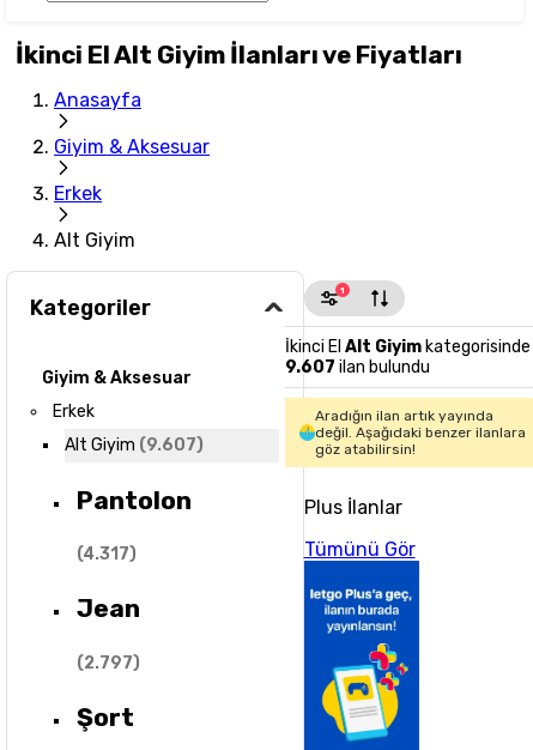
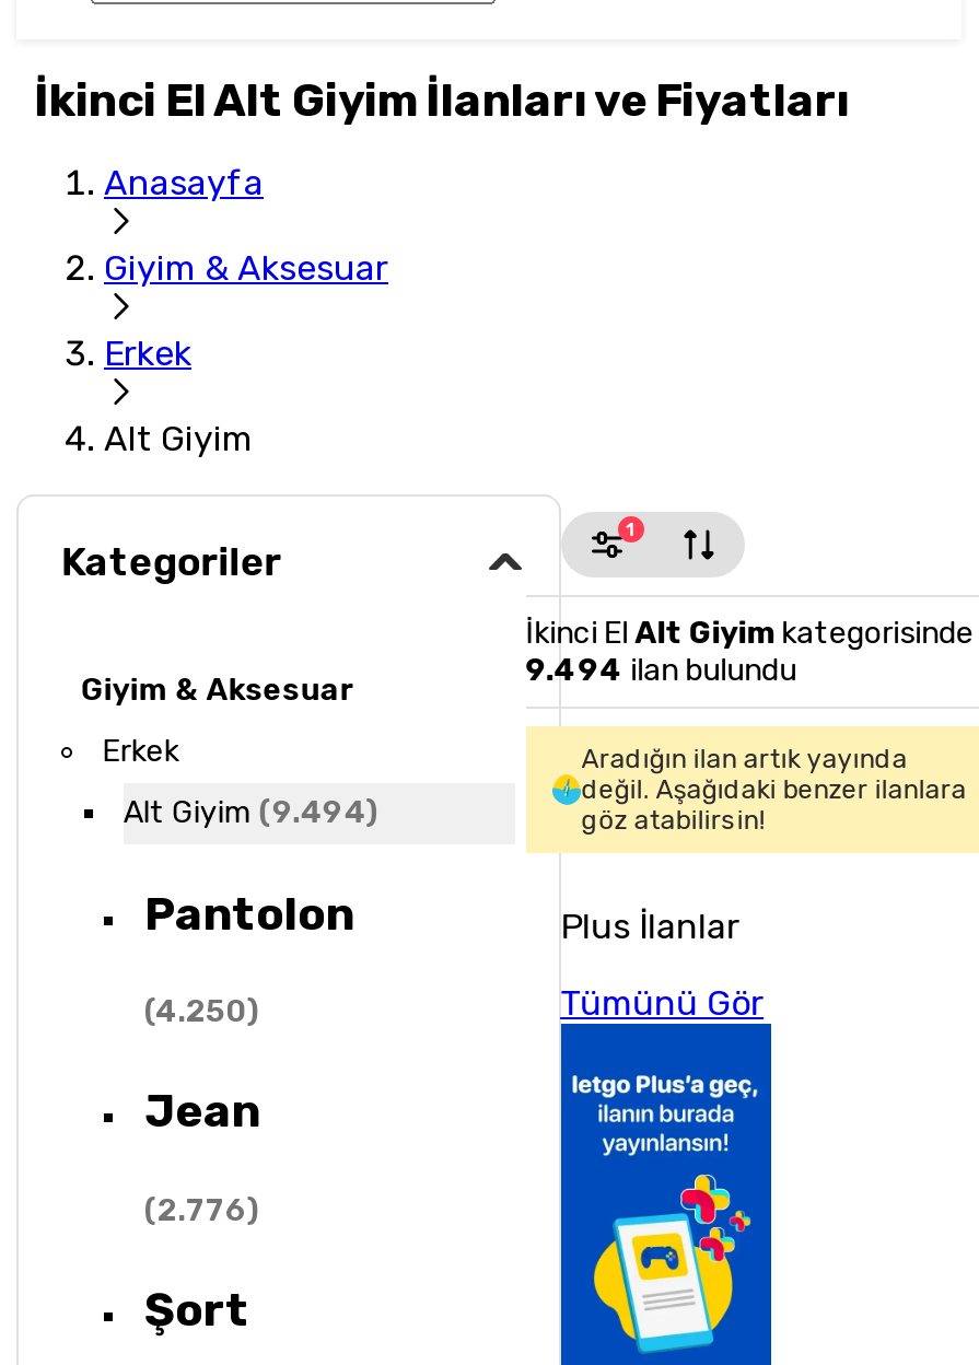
[285,357,430,377] 9.607 ilan bulundu -> [525,652,797,689] 9.494 ilan bulundu
[65,435,203,456] Alt Giyim (9.607) -> [123,794,379,832] Alt Giyim (9.494)
[76,544,136,564] (4.317) -> [144,993,260,1030] (4.250)
[76,653,140,673] (2.797) -> [144,1192,260,1229] (2.776)

